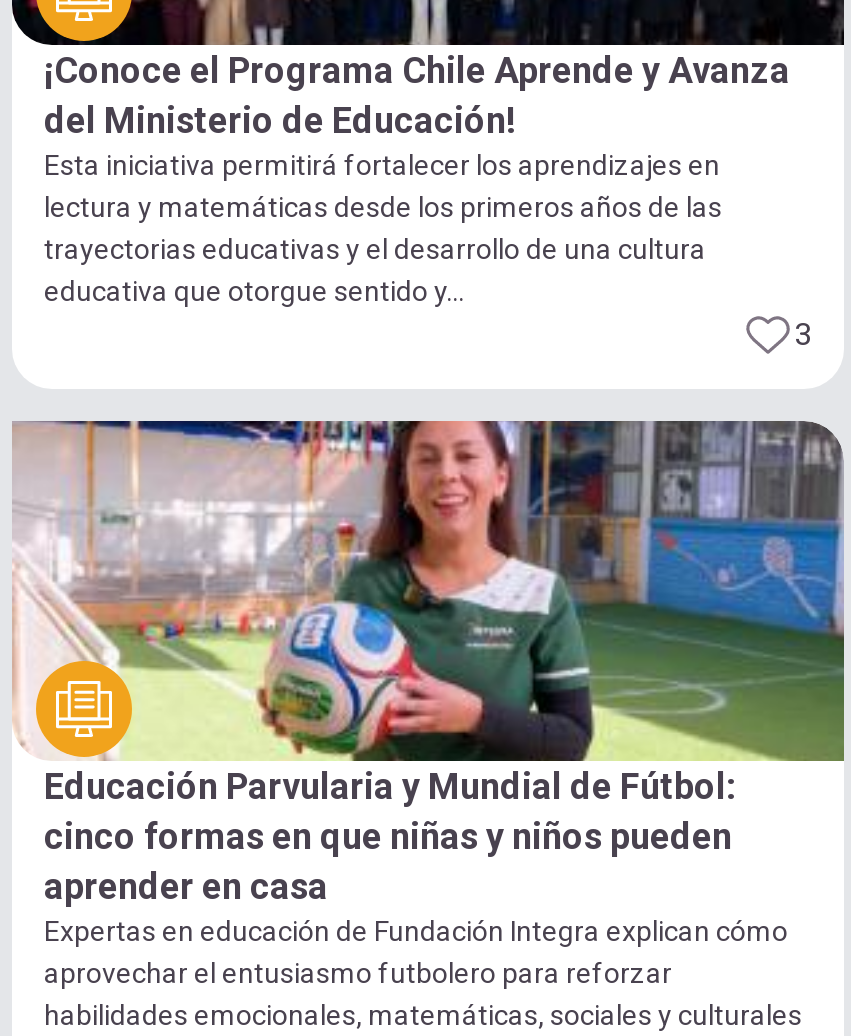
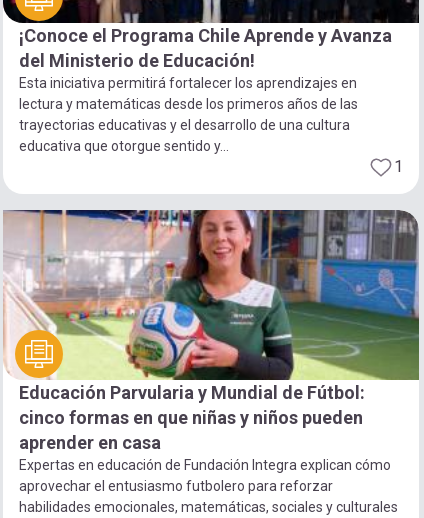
[794,315,812,353] 3 -> [394,157,403,176] 1

